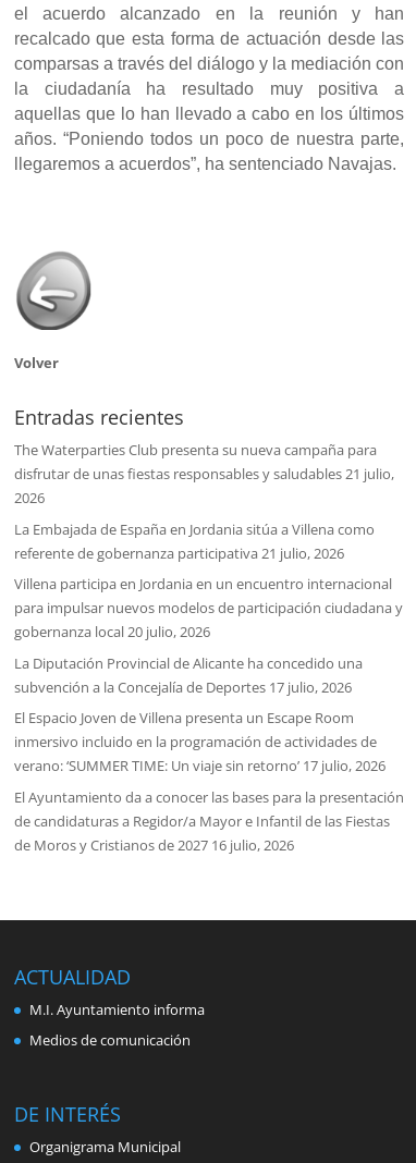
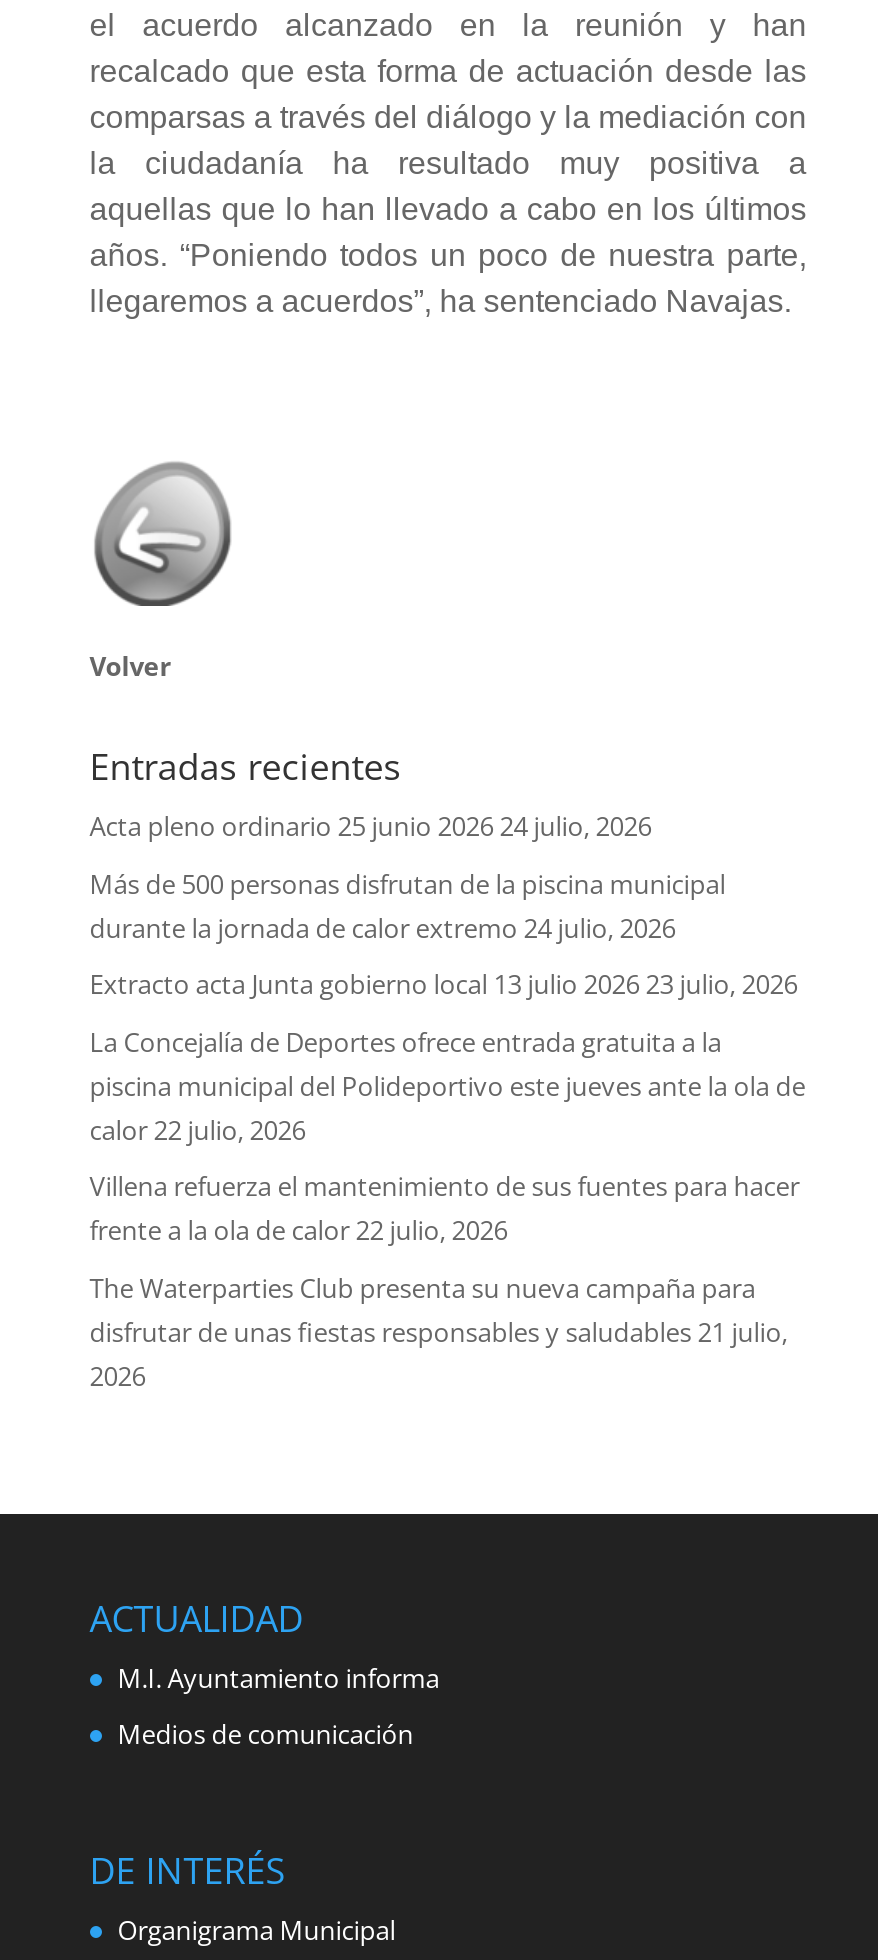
none -> [90,808,806,1248] Acta pleno ordinario 25 junio 2026 24 julio, 2026 | Más de 500 personas disfrutan de la piscina municipal | durante la jornada de calor extremo 24 julio, 2026 | Extracto acta Junta gobierno local 13 julio 2026 23 julio, 2026 | La Concejalía de Deportes ofrece entrada gratuita a la | piscina municipal del Polideportivo este jueves ante la ola de | calor 22 julio, 2026 | Villena refuerza el mantenimiento de sus fuentes para hacer | frente a la ola de calor 22 julio, 2026
moved [14,440,394,507] -> [90,1269,788,1393]: The Waterparties Club presenta su nueva campaña para | disfrutar de unas fiestas responsables y saludables 21 julio, | 2026
[14,519,404,854] La Embajada de España en Jordania sitúa a Villena como | referente de gobernanza participativa 21 julio, 2026 | Villena participa en Jordania en un encuentro internacional | para impulsar nuevos modelos de participación ciudadana y | gobernanza local 20 julio, 2026 | La Diputación Provincial de Alicante ha concedido una | subvención a la Concejalía de Deportes 17 julio, 2026 | El Espacio Joven de Villena presenta un Escape Room | inmersivo incluido en la programación de actividades de | verano: ‘SUMMER TIME: Un viaje sin retorno’ 17 julio, 2026 | El Ayuntamiento da a conocer las bases para la presentación | de candidaturas a Regidor/a Mayor e Infantil de las Fiestas | de Moros y Cristianos de 2027 16 julio, 2026 -> none

